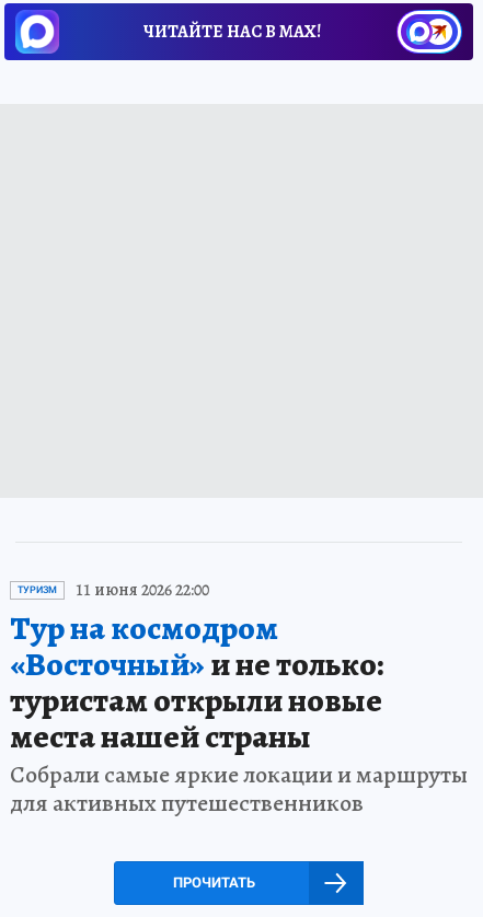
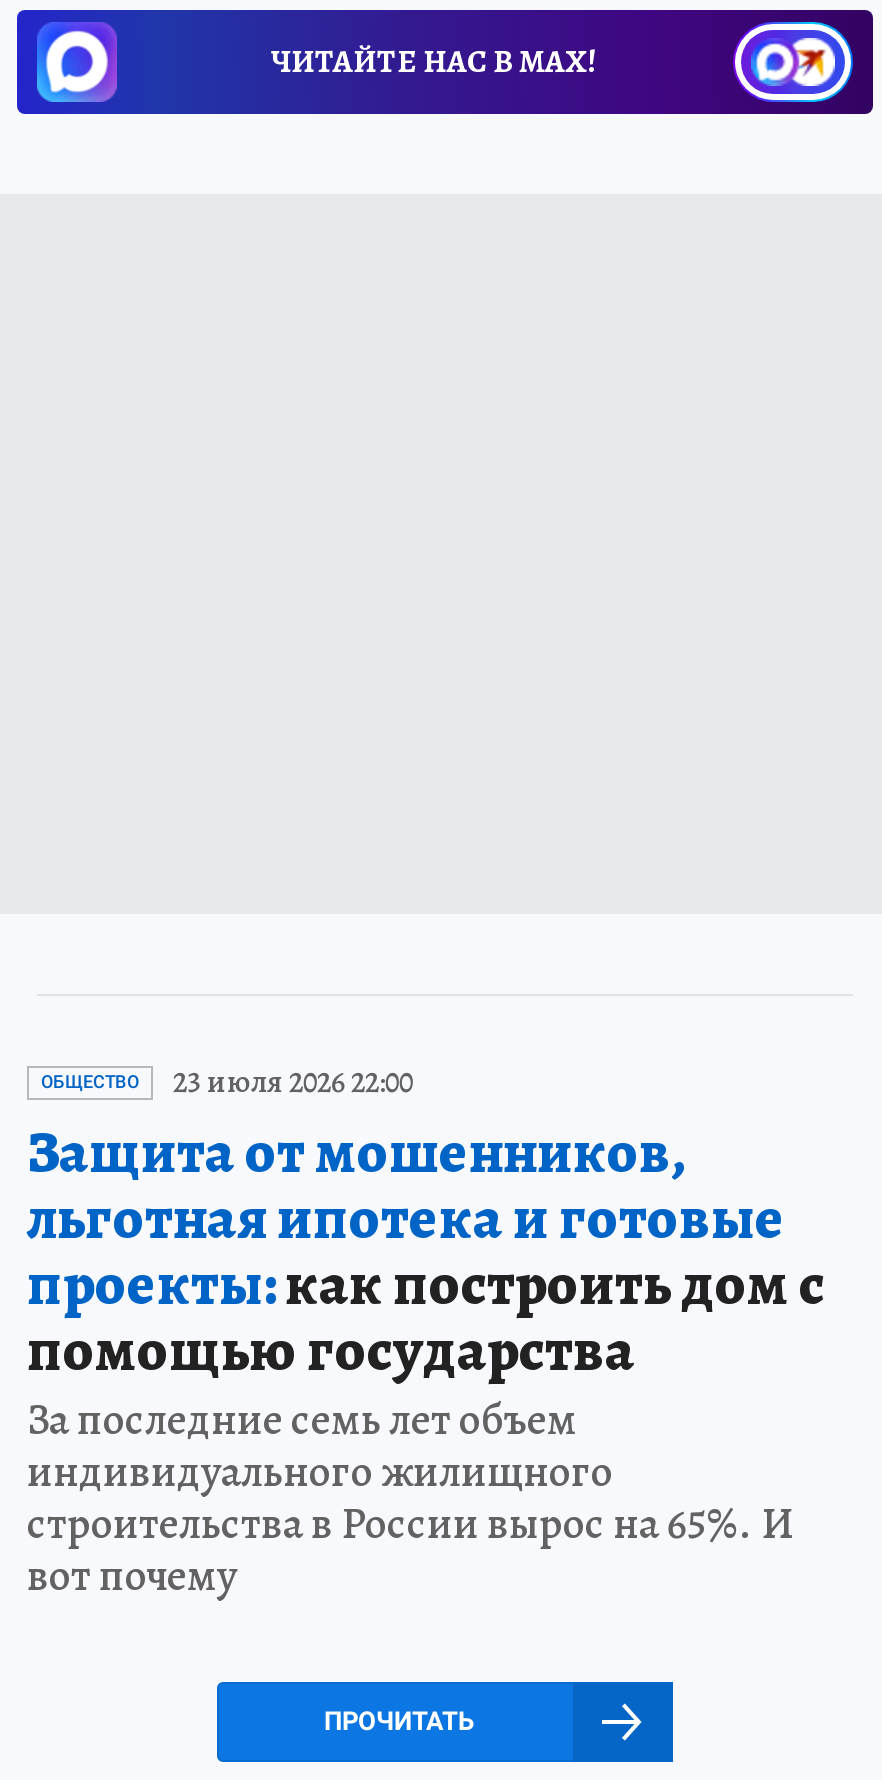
[10,578,468,820] ТУРИЗМ | 11 июня 2026 22:00 | Тур на космодром | «Восточный»и не только: | туристам открыли новые | места нашей страны | Собрали самые яркие локации и маршруты | для активных путешественников -> [27,1060,825,1606] ОБЩЕСТВО | 23 июля 2026 22:00 | Защита от мошенников, | льготная ипотека и готовые | проекты:как построить дом с | помощью государства | За последние семь лет объем | индивидуального жилищного | строительства в России вырос на 65%. И | вот почему

